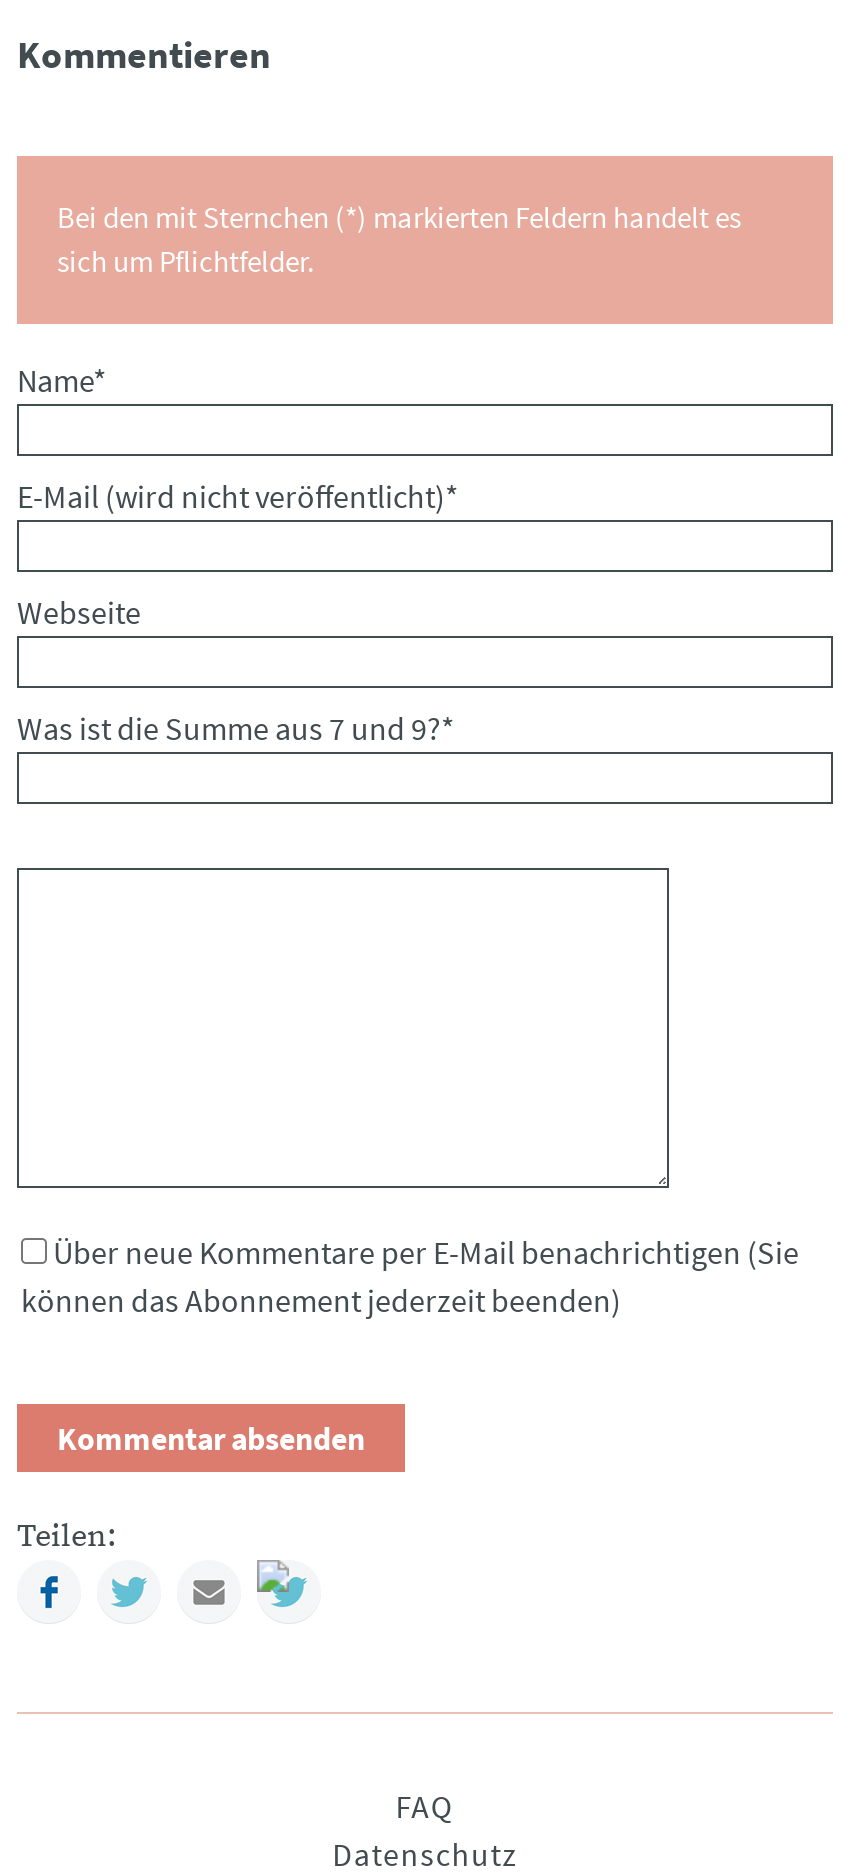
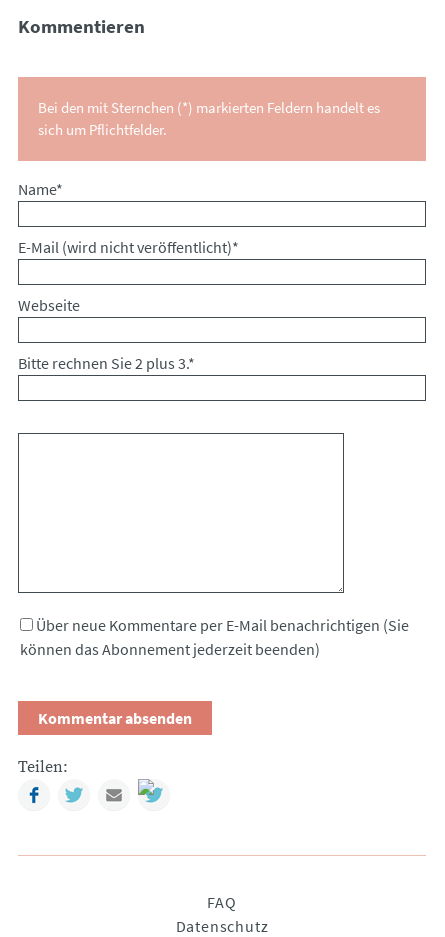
[17,707,455,747] Was ist die Summe aus 7 und 9?* -> [18,353,195,373] Bitte rechnen Sie 2 plus 3.*

